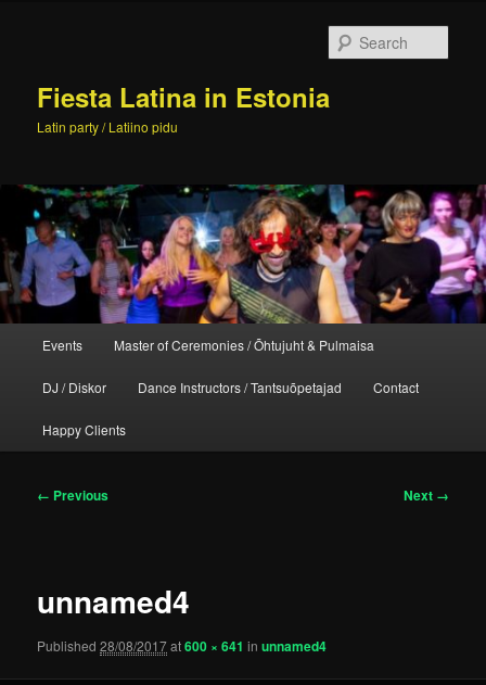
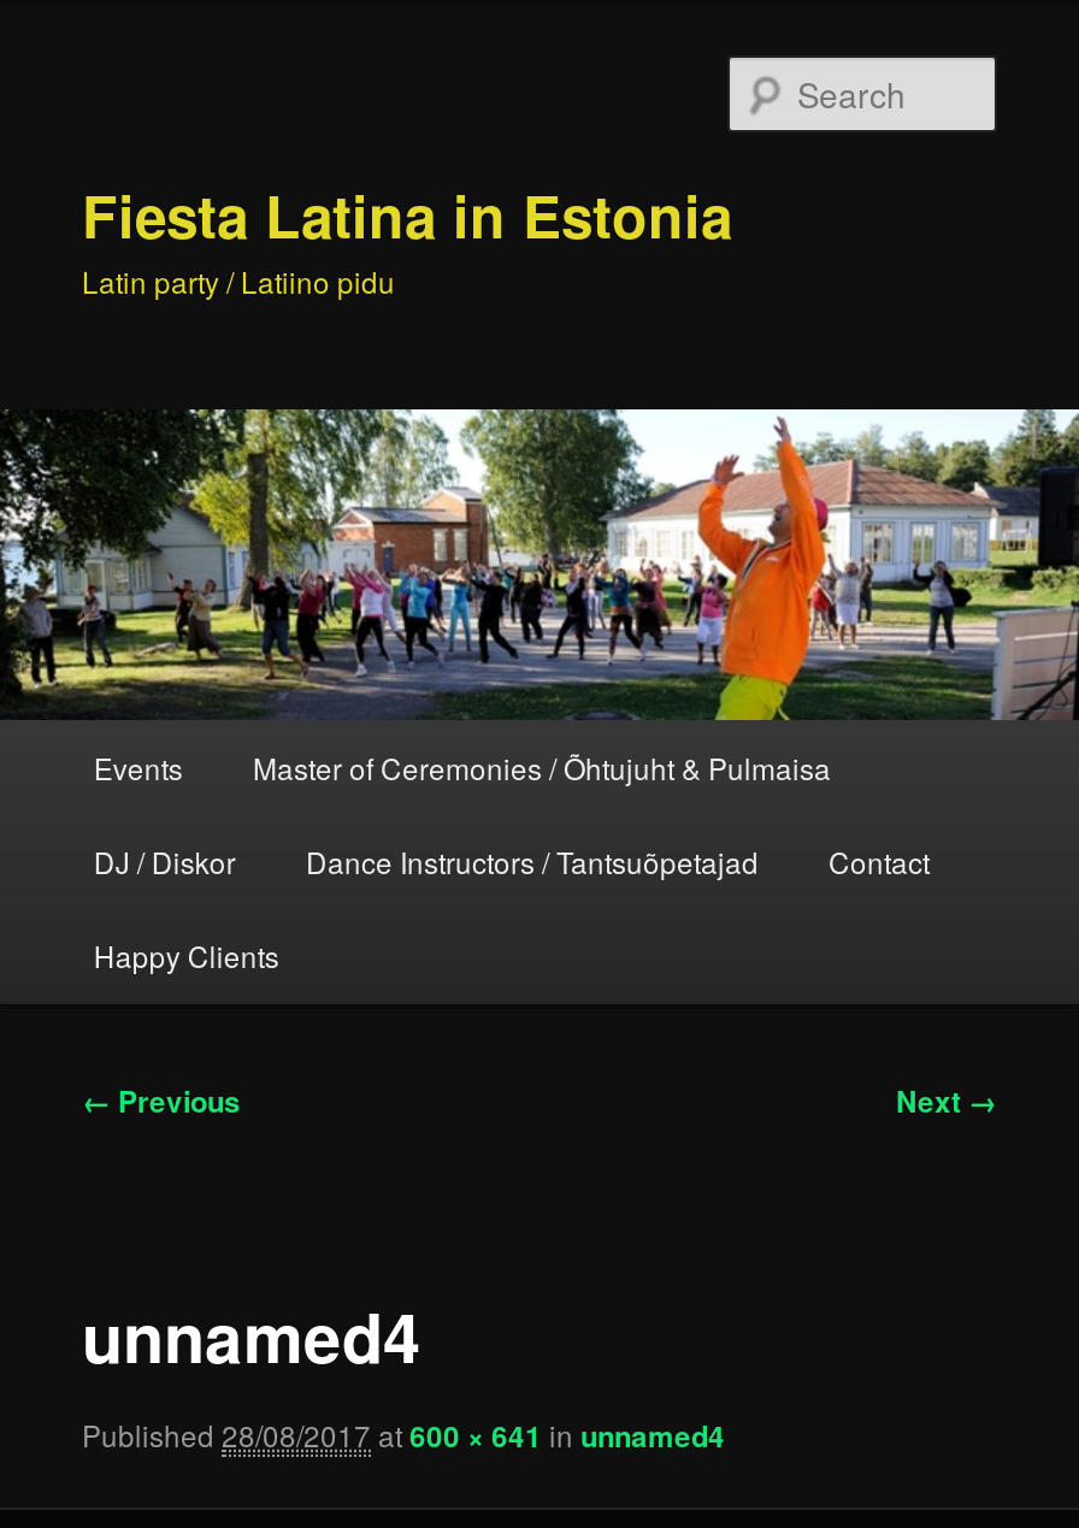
[3,185,483,325] [image] -> [7,407,1072,722] [image]

